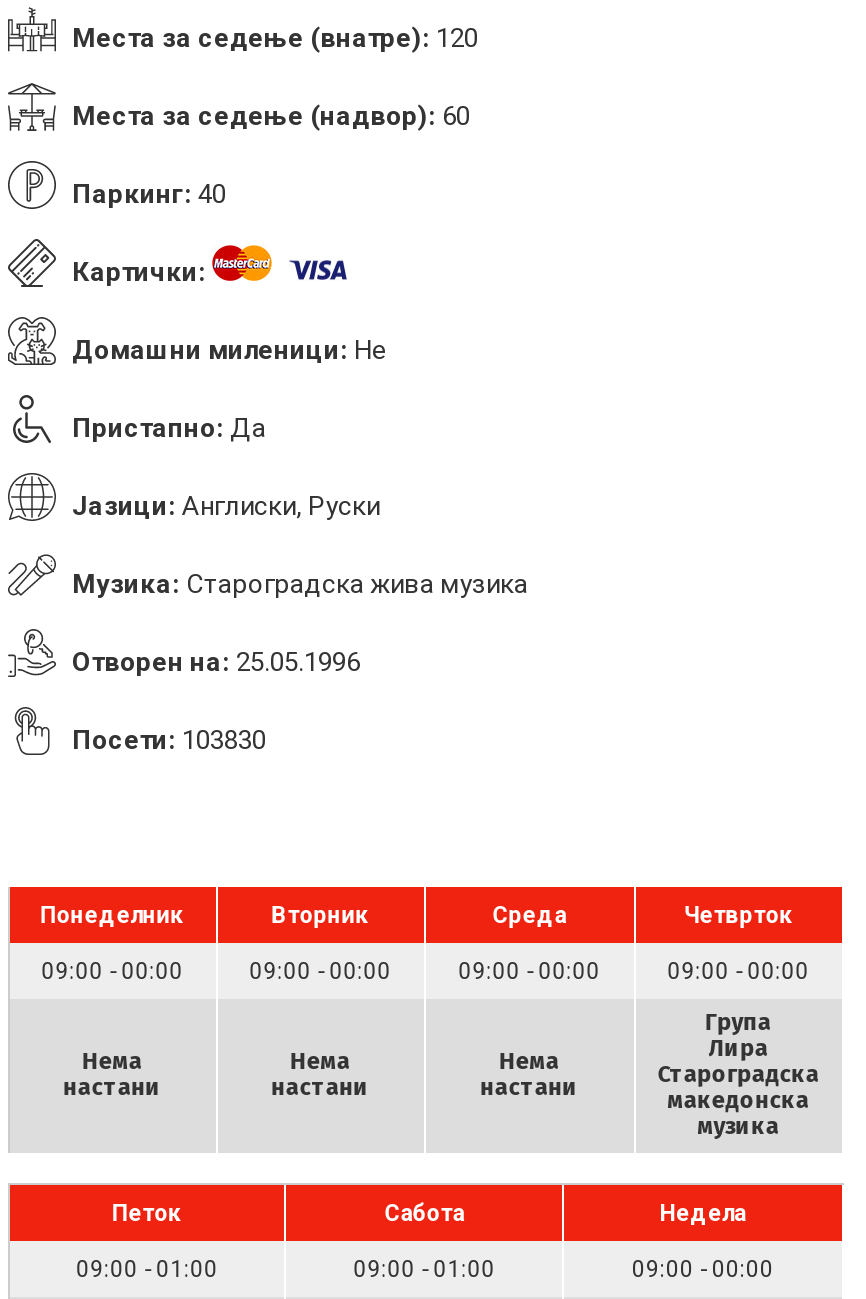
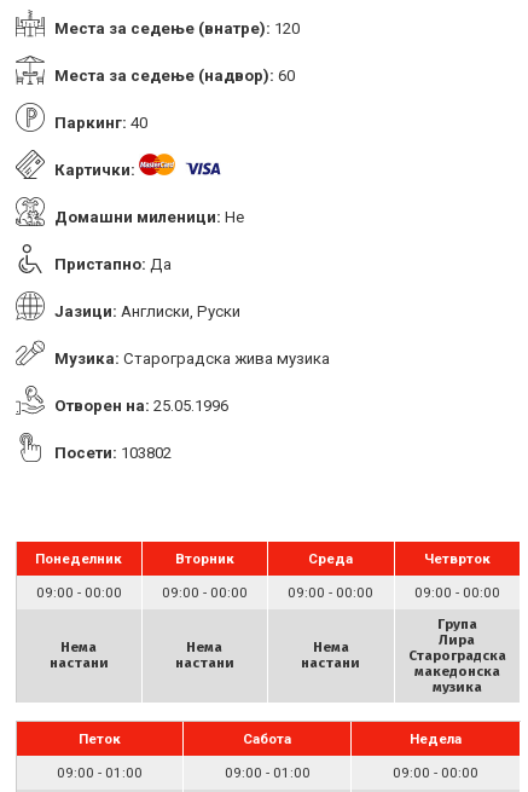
[72,725,266,755] Посети: 103830 -> [54,444,172,462] Посети: 103802

